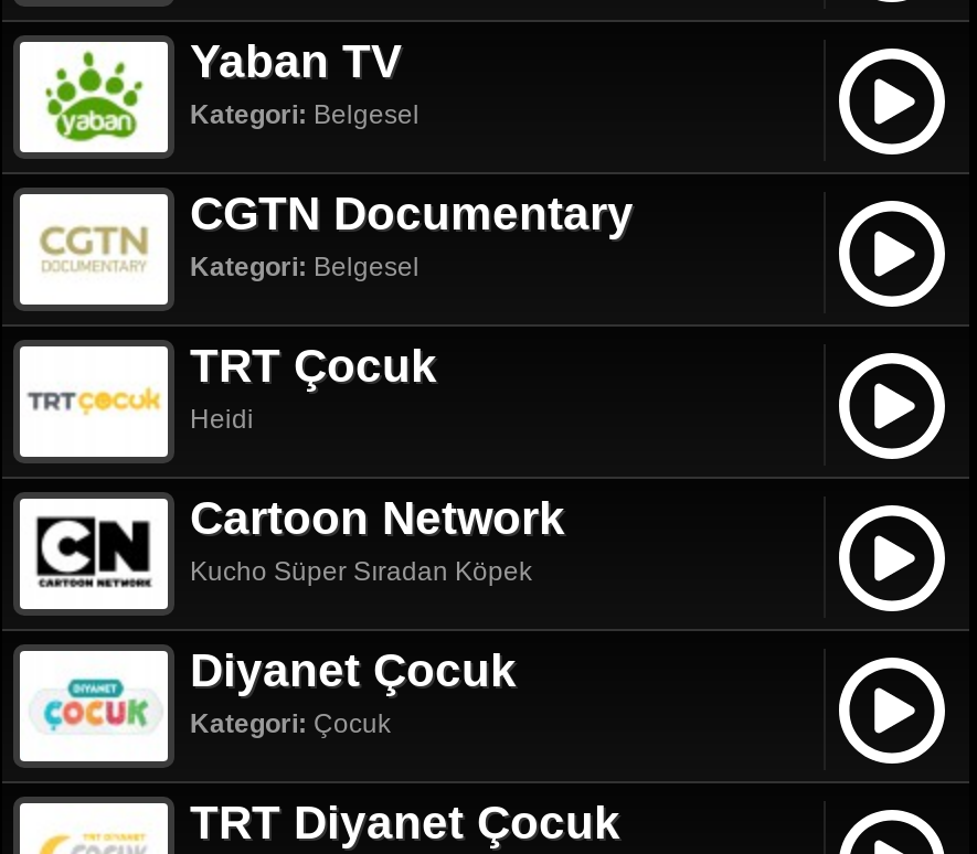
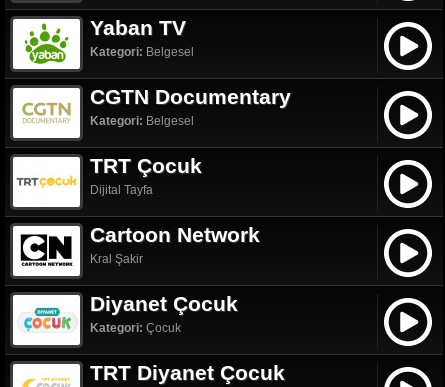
[190,404,254,435] Heidi -> [90,183,153,197] Dijital Tayfa
[190,556,532,587] Kucho Süper Sıradan Köpek -> [90,252,143,266] Kral Şakir

